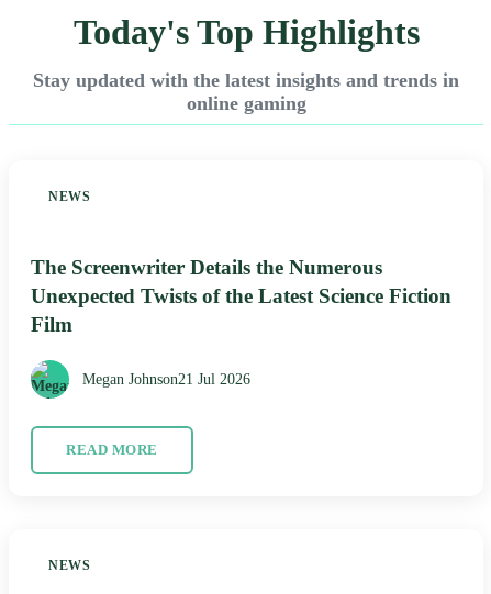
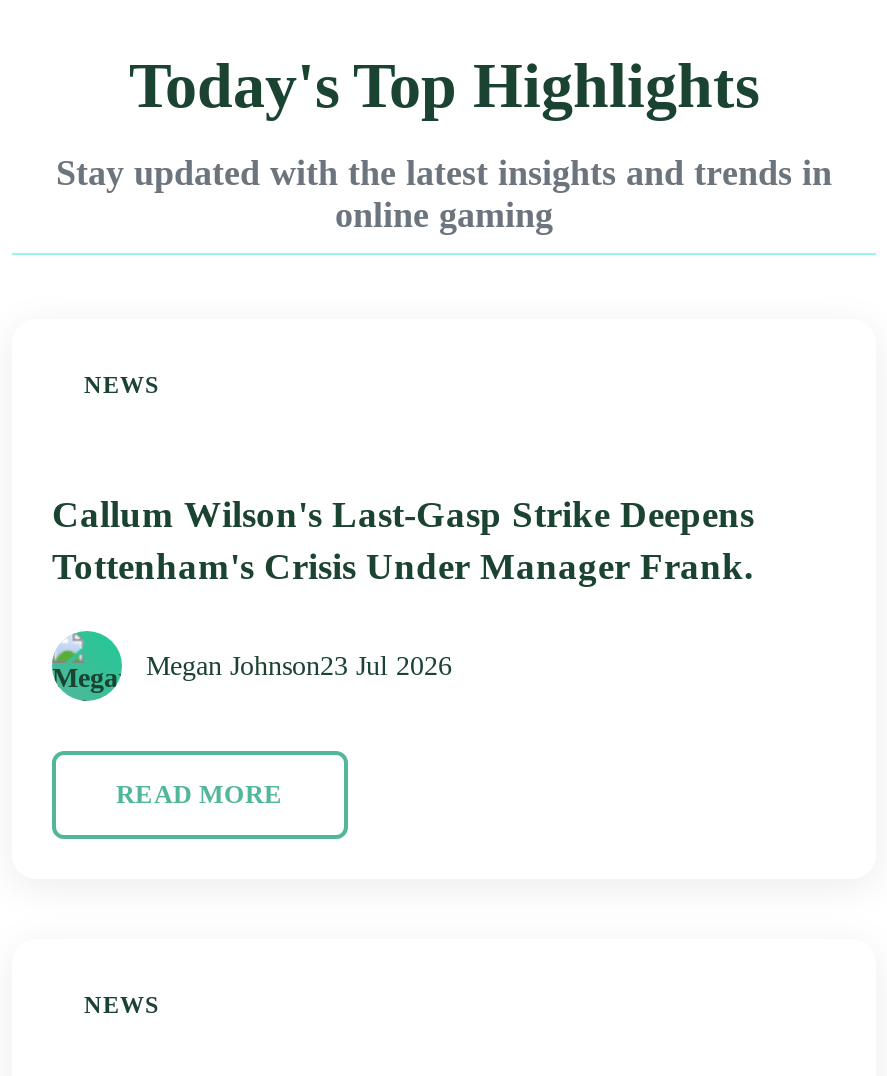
[31,256,451,336] The Screenwriter Details the Numerous | Unexpected Twists of the Latest Science Fiction | Film -> [52,494,754,588] Callum Wilson's Last-Gasp Strike Deepens | Tottenham's Crisis Under Manager Frank.
[82,371,250,387] Megan Johnson21 Jul 2026 -> [146,650,452,680] Megan Johnson23 Jul 2026

